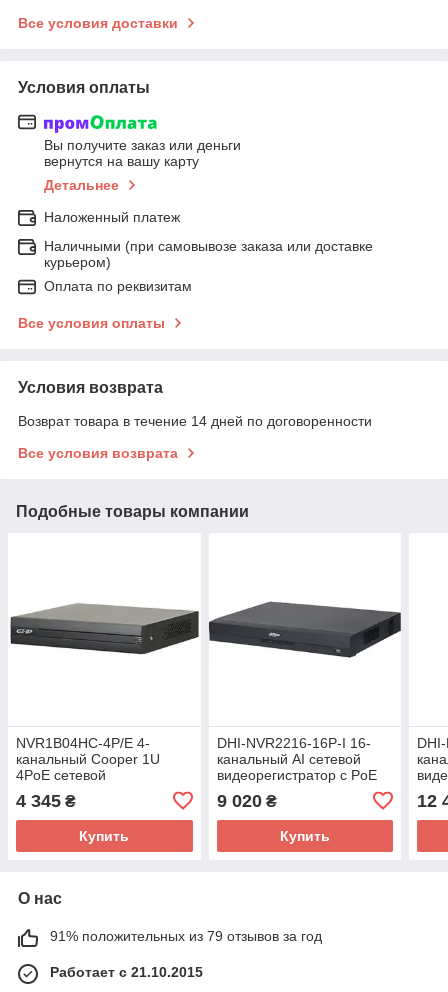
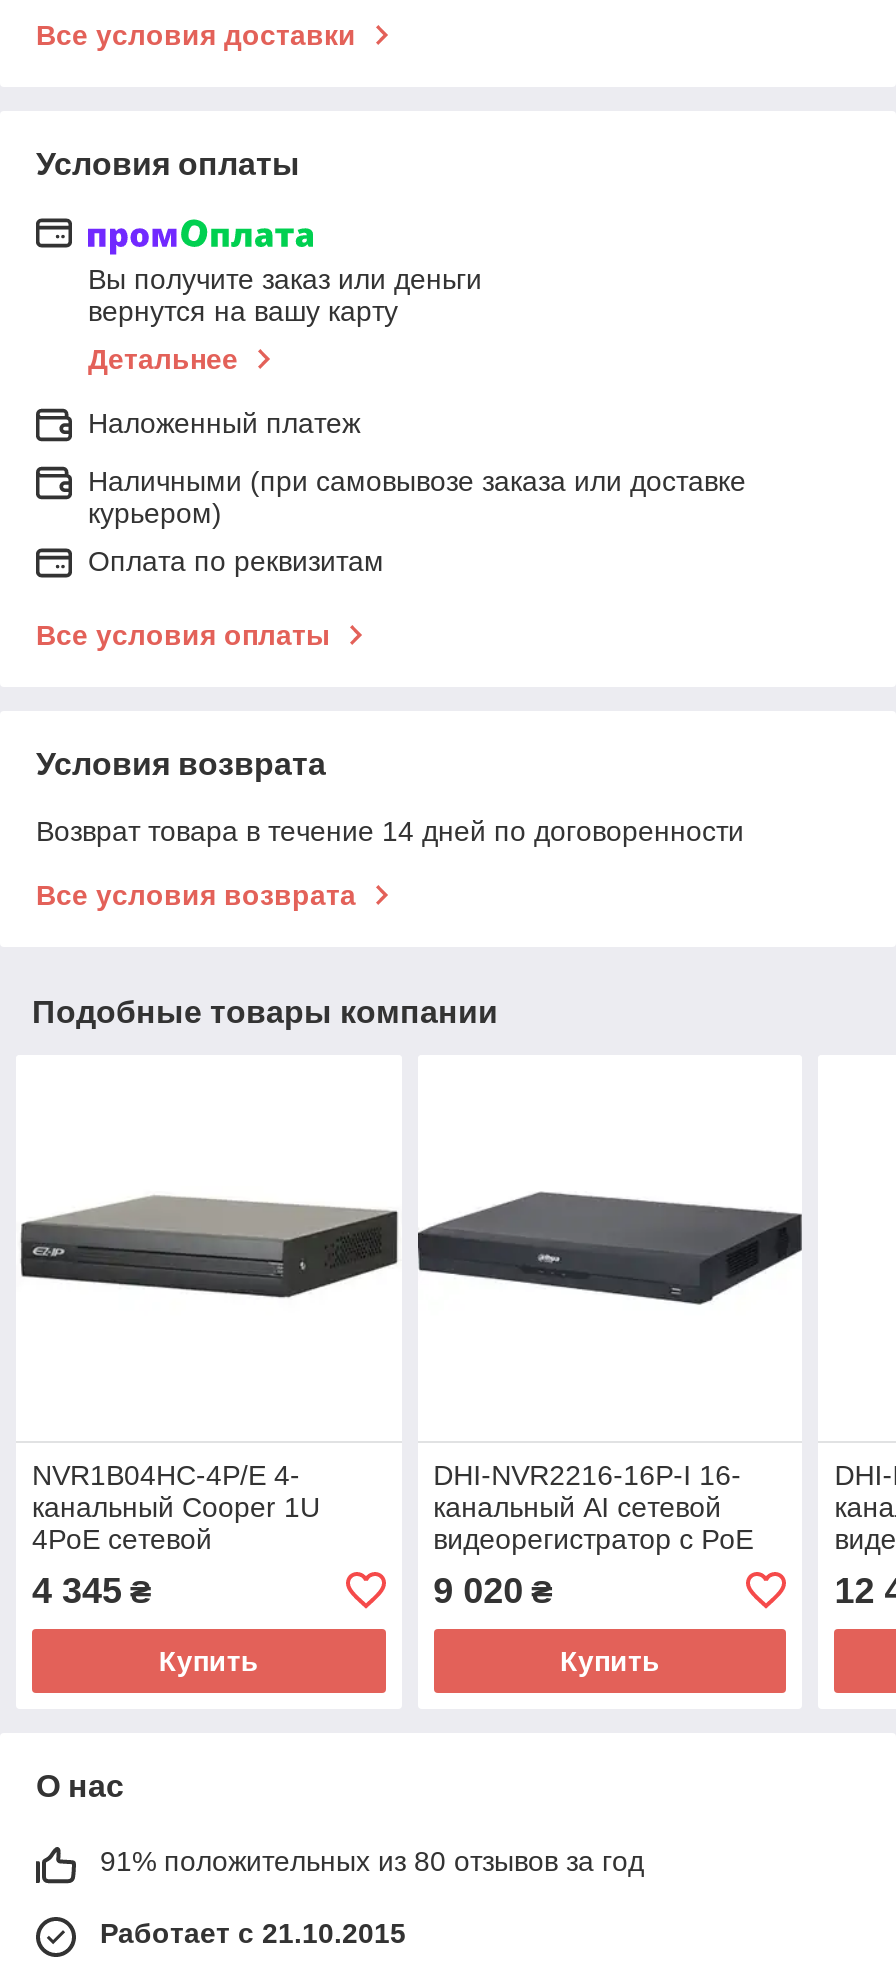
[50,928,322,944] 91% положительных из 79 отзывов за год -> [100,1845,644,1877] 91% положительных из 80 отзывов за год

